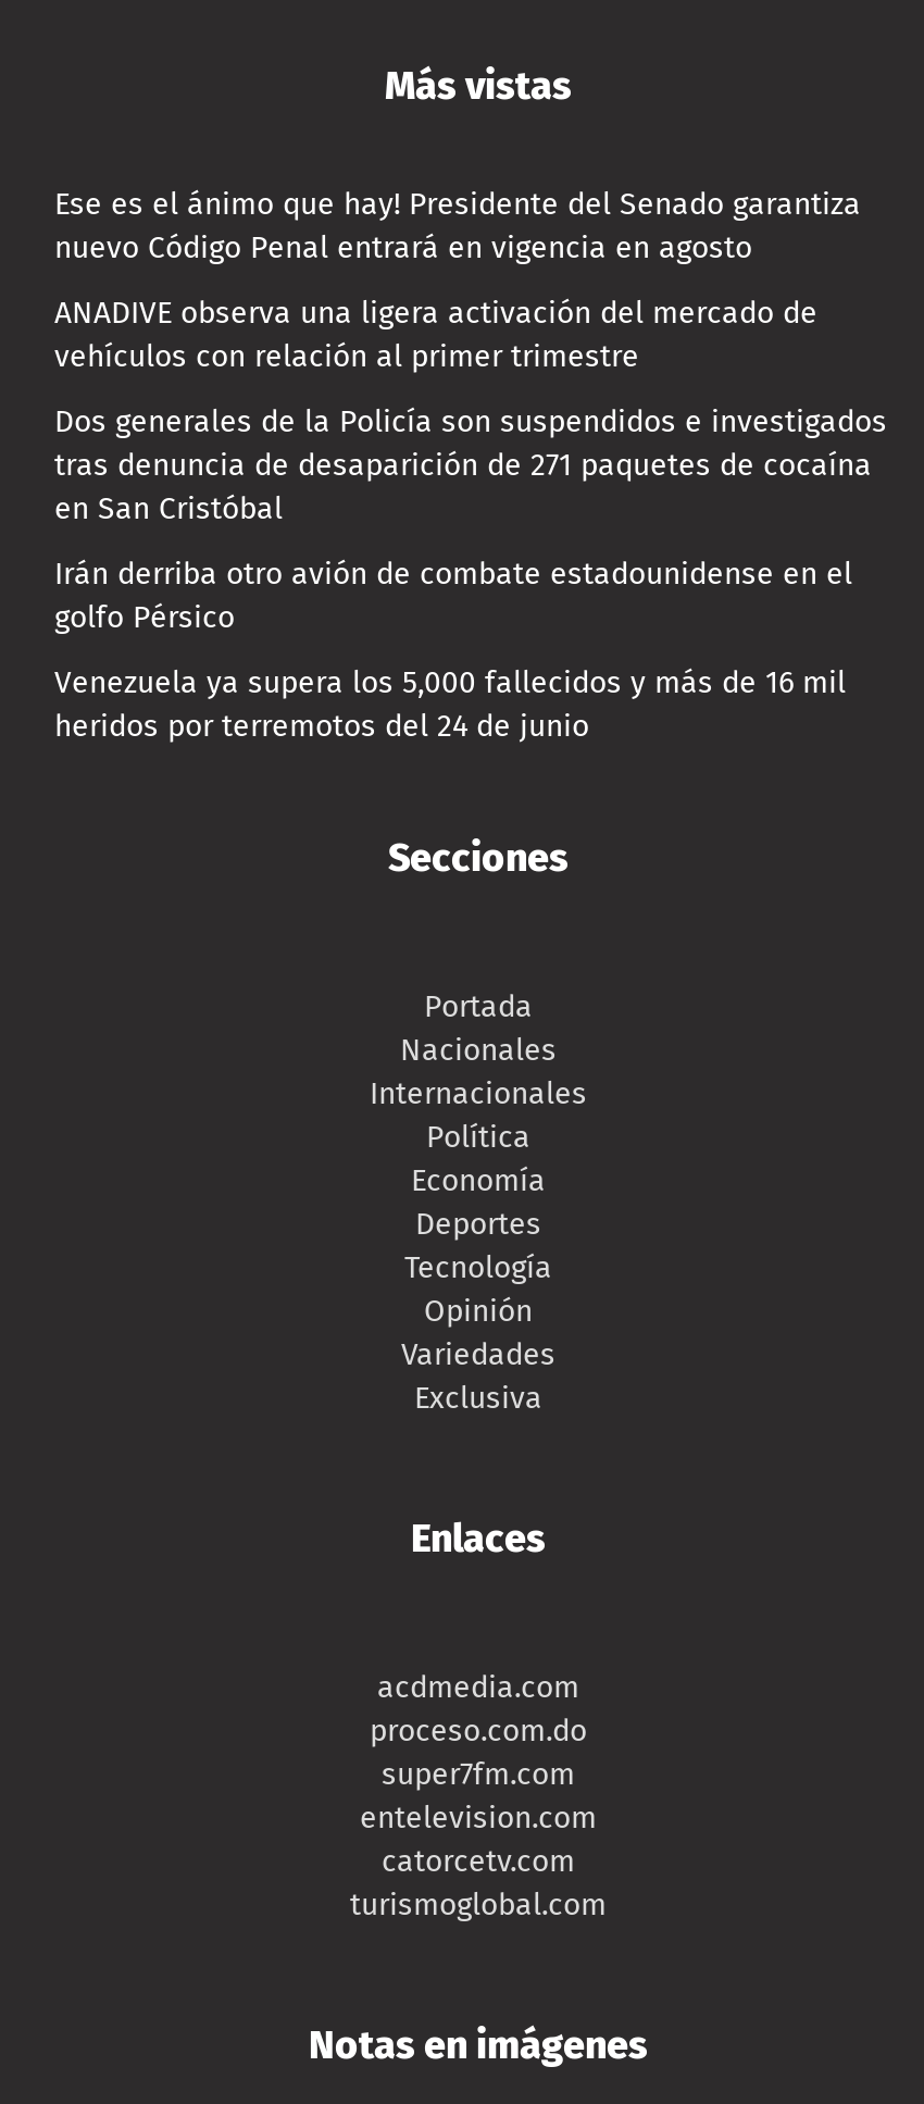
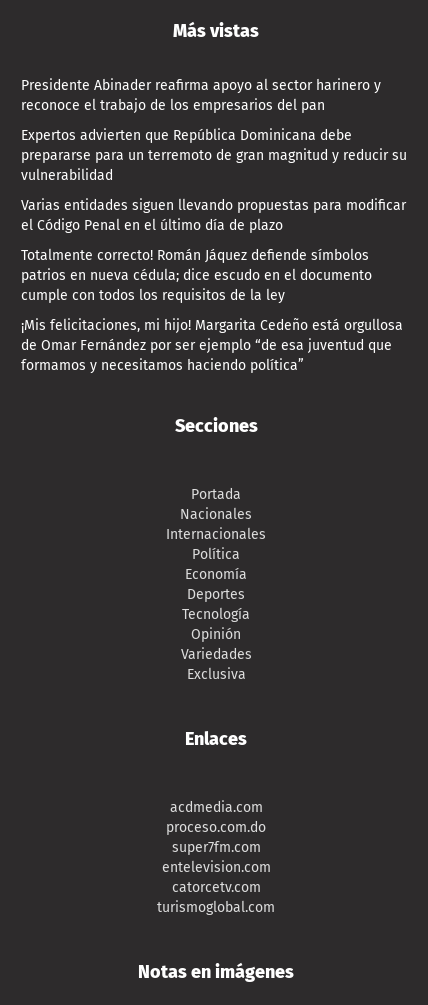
[54,186,861,266] Ese es el ánimo que hay! Presidente del Senado garantiza | nuevo Código Penal entrará en vigencia en agosto -> [21,77,381,114] Presidente Abinader reafirma apoyo al sector harinero y | reconoce el trabajo de los empresarios del pan
[54,294,817,375] ANADIVE observa una ligera activación del mercado de | vehículos con relación al primer trimestre -> [21,127,407,184] Expertos advierten que República Dominicana debe | prepararse para un terremoto de gran magnitud y reducir su | vulnerabilidad
[54,403,887,527] Dos generales de la Policía son suspendidos e investigados | tras denuncia de desaparición de 271 paquetes de cocaína | en San Cristóbal -> [21,197,406,234] Varias entidades siguen llevando propuestas para modificar | el Código Penal en el último día de plazo
[54,555,852,636] Irán derriba otro avión de combate estadounidense en el | golfo Pérsico -> [21,247,372,304] Totalmente correcto! Román Jáquez defiende símbolos | patrios en nueva cédula; dice escudo en el documento | cumple con todos los requisitos de la ley
[54,664,846,745] Venezuela ya supera los 5,000 fallecidos y más de 16 mil | heridos por terremotos del 24 de junio -> [21,317,403,374] ¡Mis felicitaciones, mi hijo! Margarita Cedeño está orgullosa | de Omar Fernández por ser ejemplo “de esa juventud que | formamos y necesitamos haciendo política”

